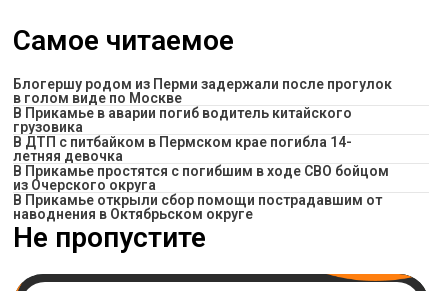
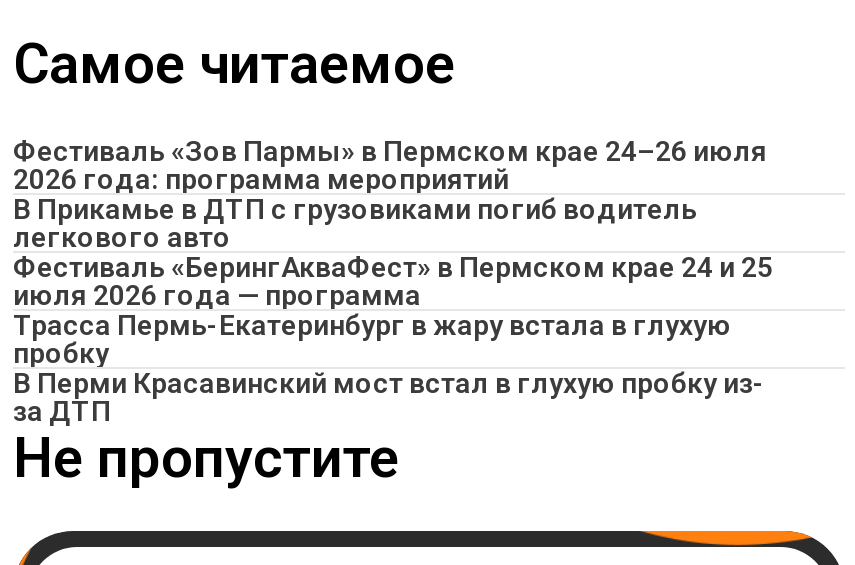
[13,76,392,222] Блогершу родом из Перми задержали после прогулок | в голом виде по Москве | В Прикамье в аварии погиб водитель китайского | грузовика | В ДТП с питбайком в Пермском крае погибла 14- | летняя девочка | В Прикамье простятся с погибшим в ходе СВО бойцом | из Очерского округа | В Прикамье открыли сбор помощи пострадавшим от | наводнения в Октябрьском округе -> [13,136,773,428] Фестиваль «Зов Пармы» в Пермском крае 24–26 июля | 2026 года: программа мероприятий | В Прикамье в ДТП с грузовиками погиб водитель | легкового авто | Фестиваль «БерингАкваФест» в Пермском крае 24 и 25 | июля 2026 года — программа | Трасса Пермь-Екатеринбург в жару встала в глухую | пробку | В Перми Красавинский мост встал в глухую пробку из- | за ДТП

